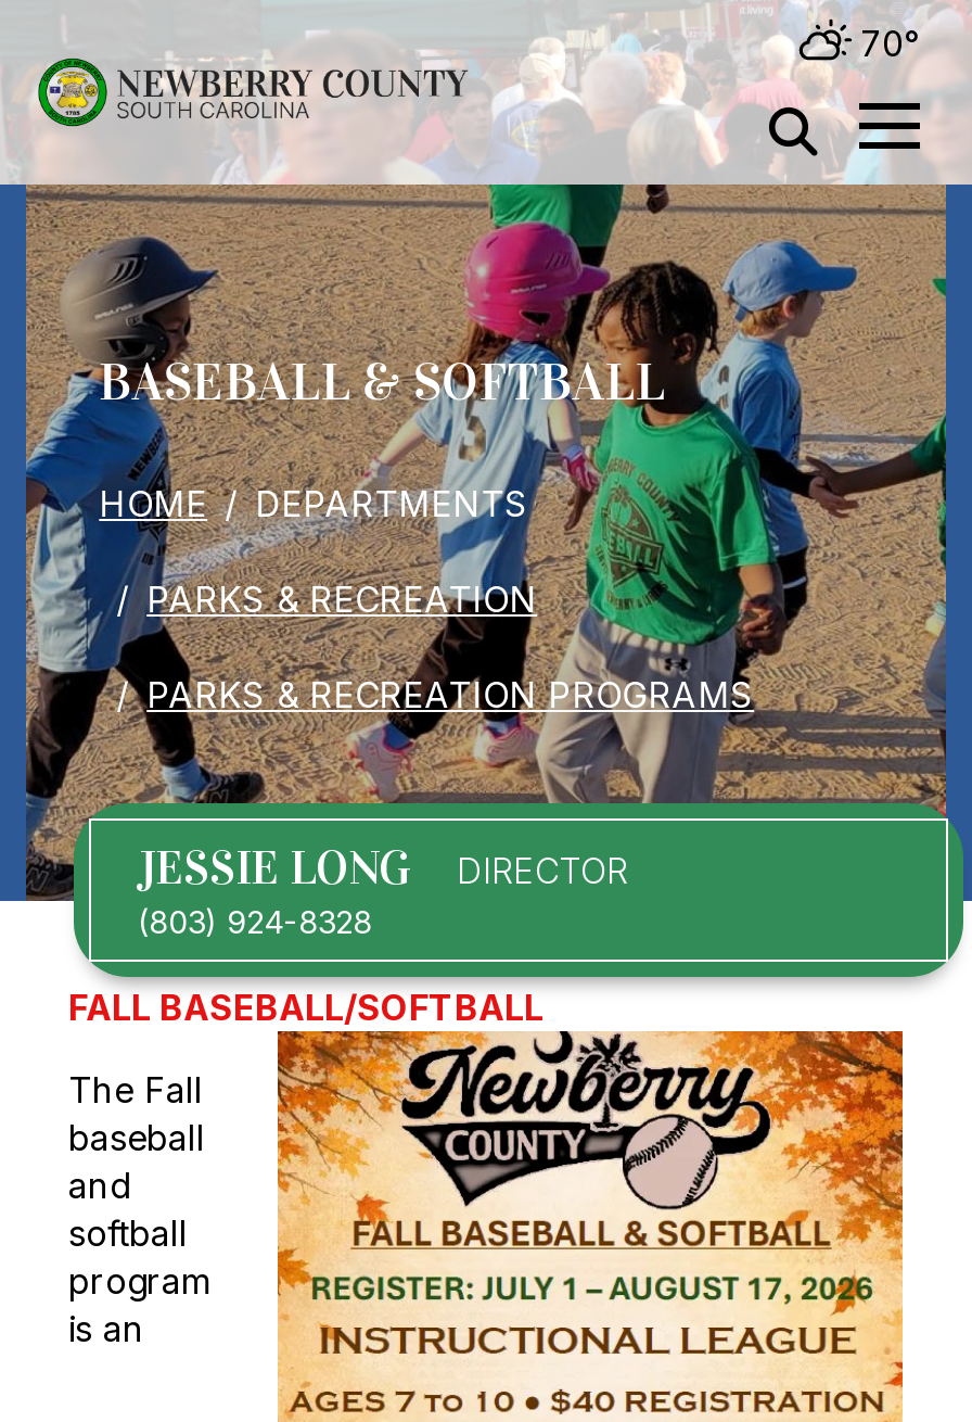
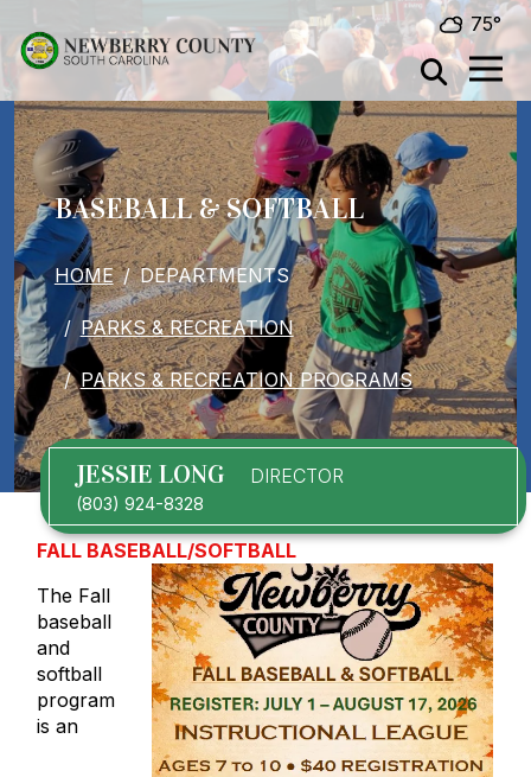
[860,22,919,65] 70° -> [470,12,501,36] 75°

